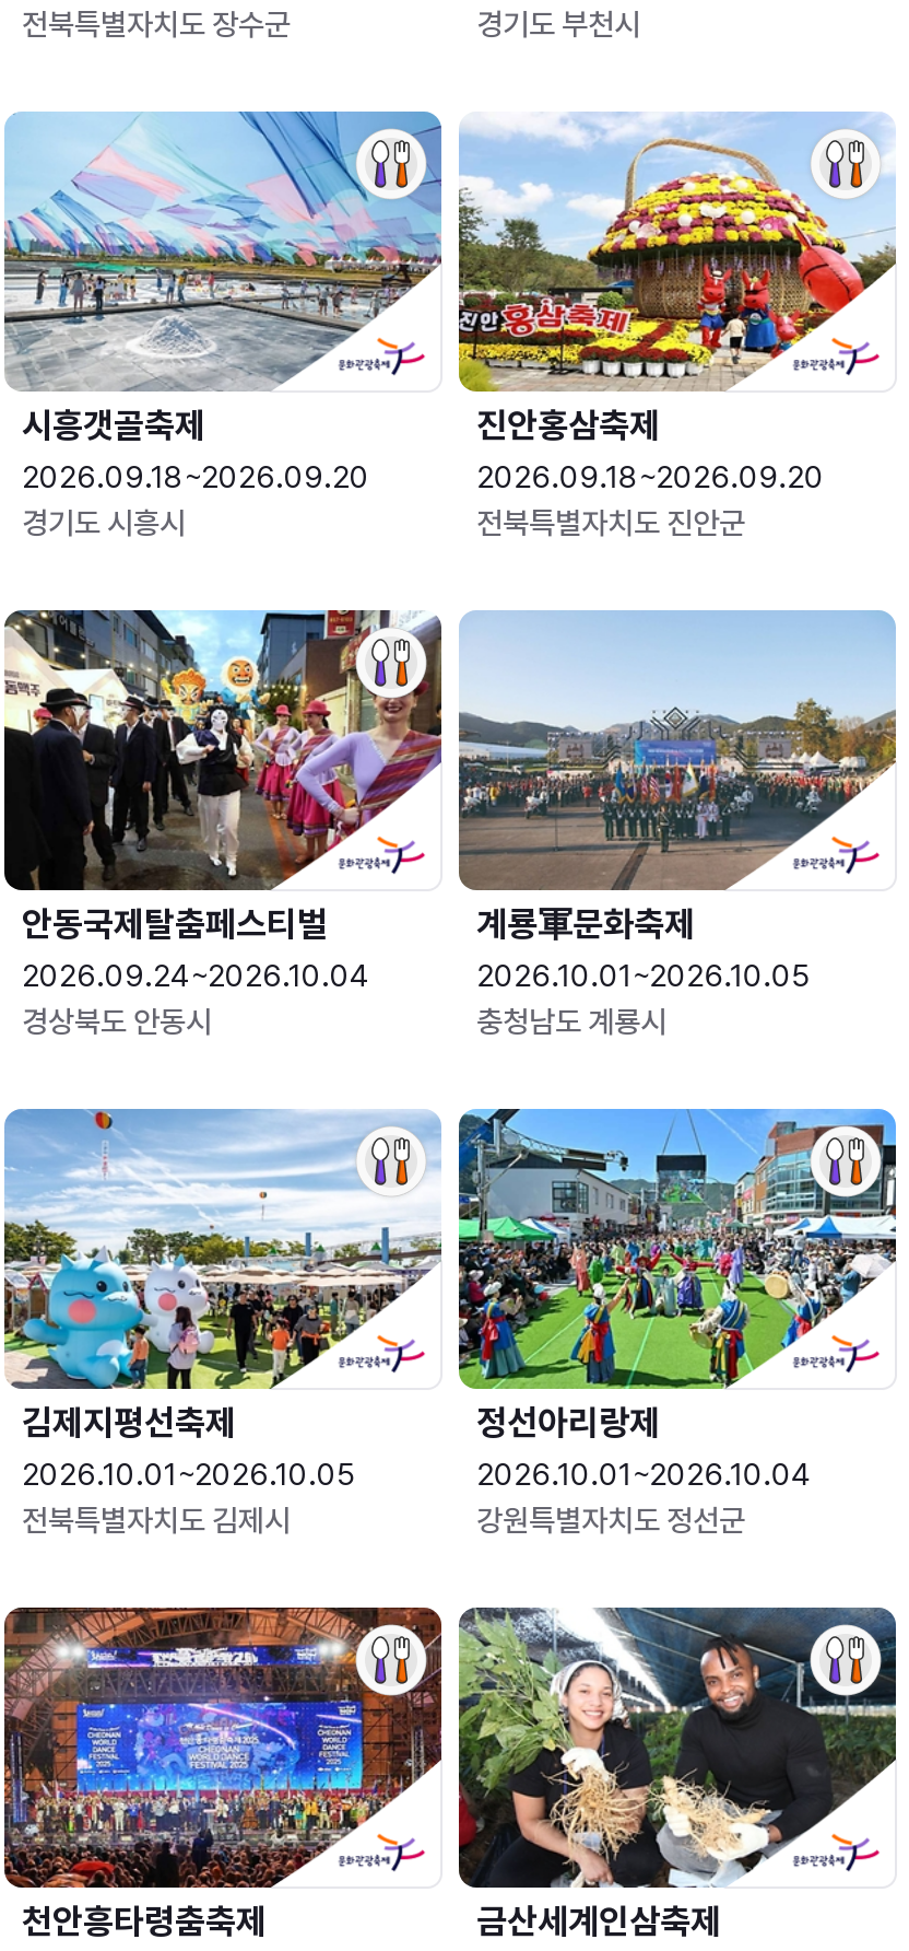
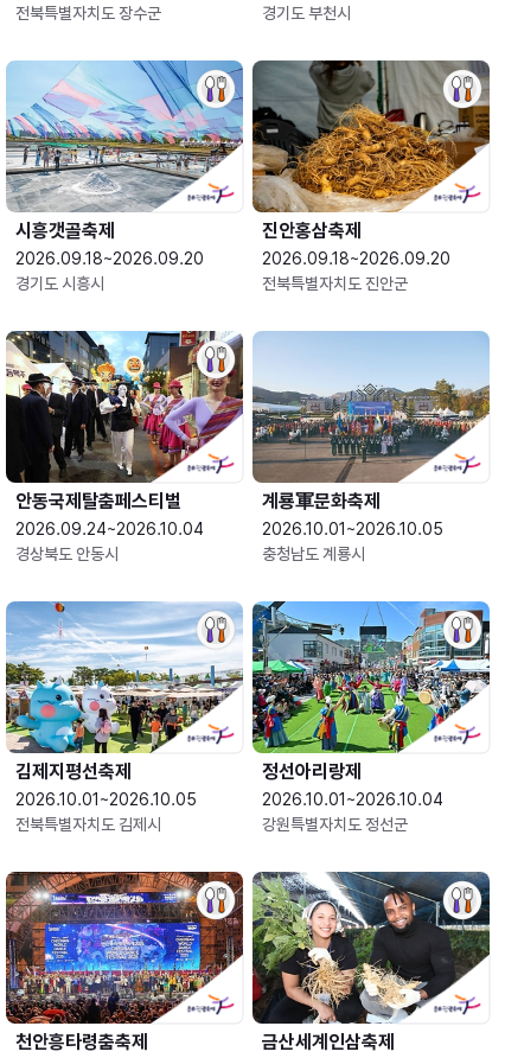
[457,112,896,392] [image] -> [251,59,491,212] [image]

